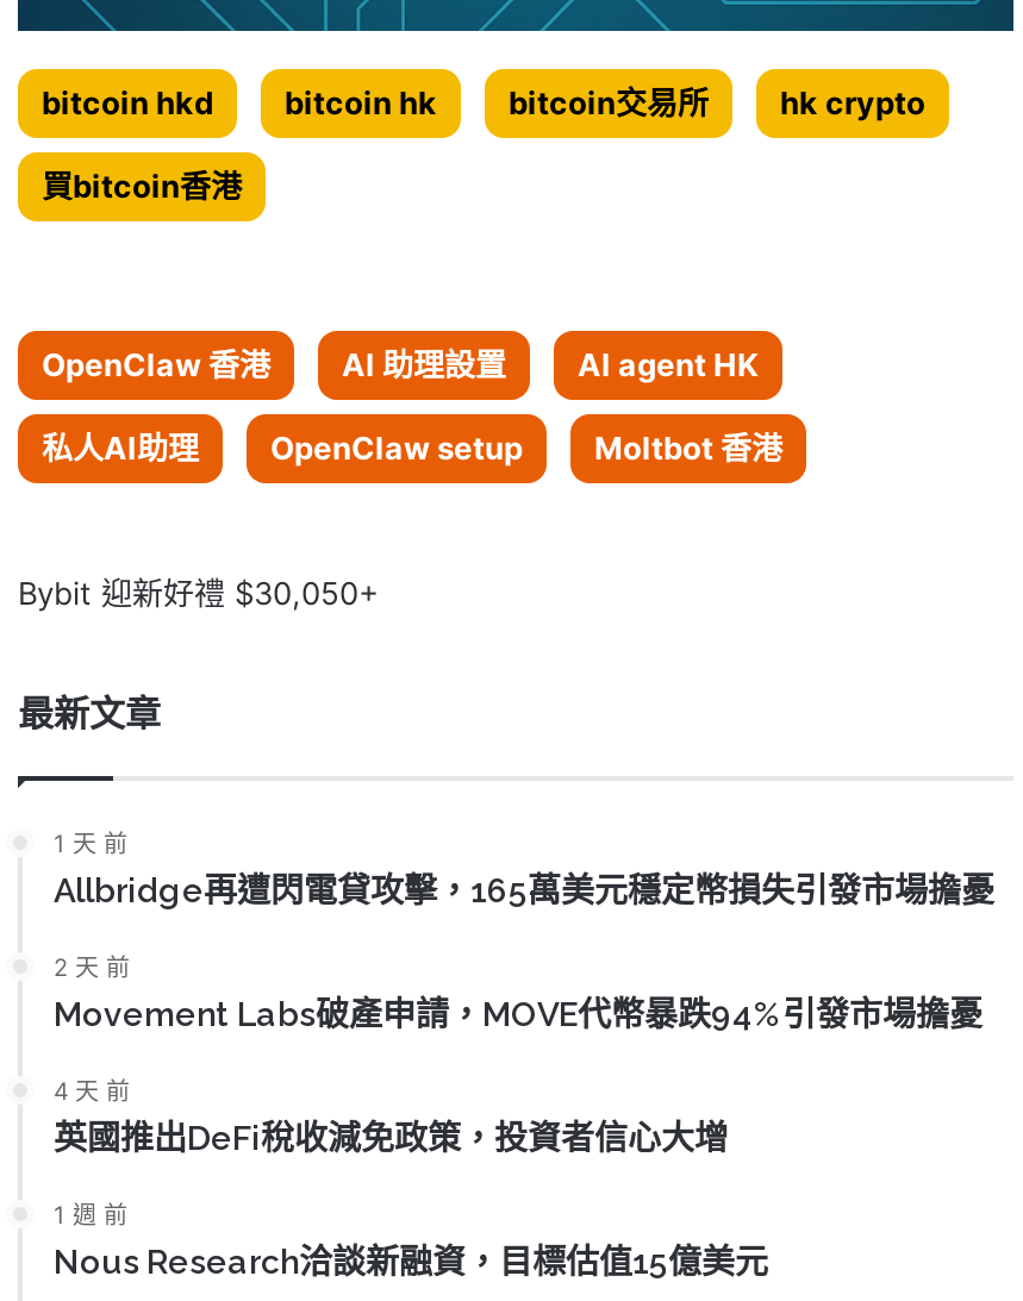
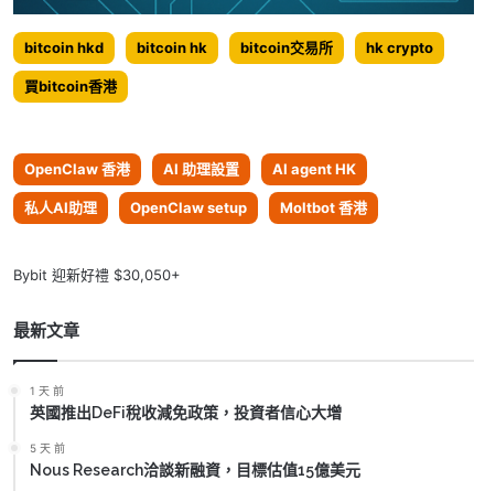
[54,871,994,1105] Allbridge再遭閃電貸攻擊，165萬美元穩定幣損失引發市場擔憂 | 2 天 前 | Movement Labs破產申請，MOVE代幣暴跌94%引發市場擔憂 | 4 天 前 -> none
[54,1200,127,1228] 1 週 前 -> [30,441,65,455] 5 天 前

